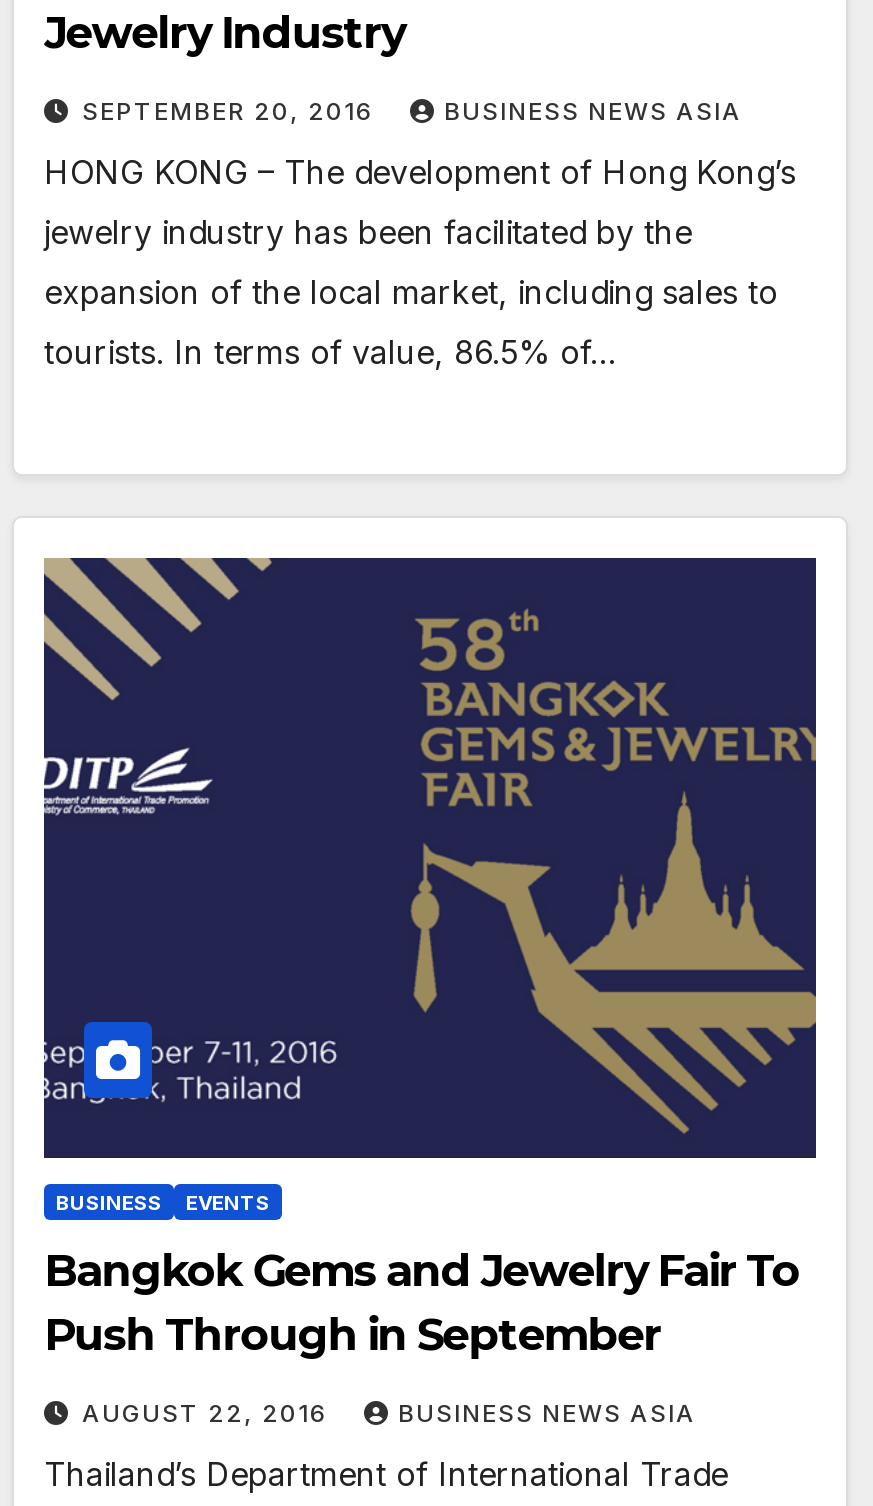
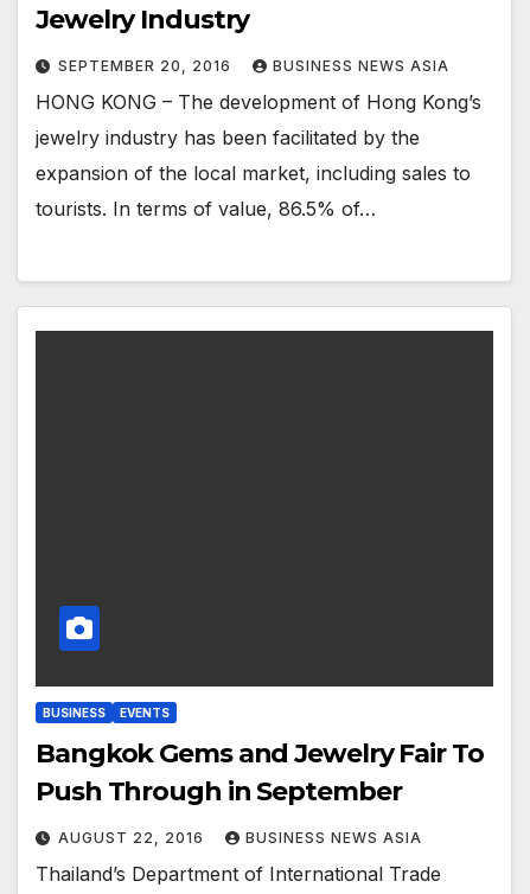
[42,556,818,1156] [image] -> none

